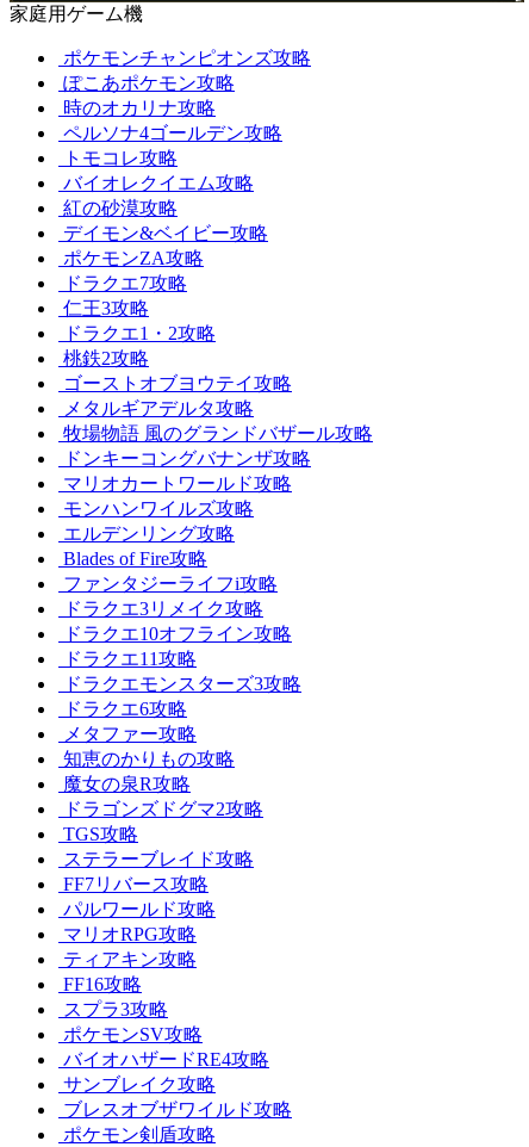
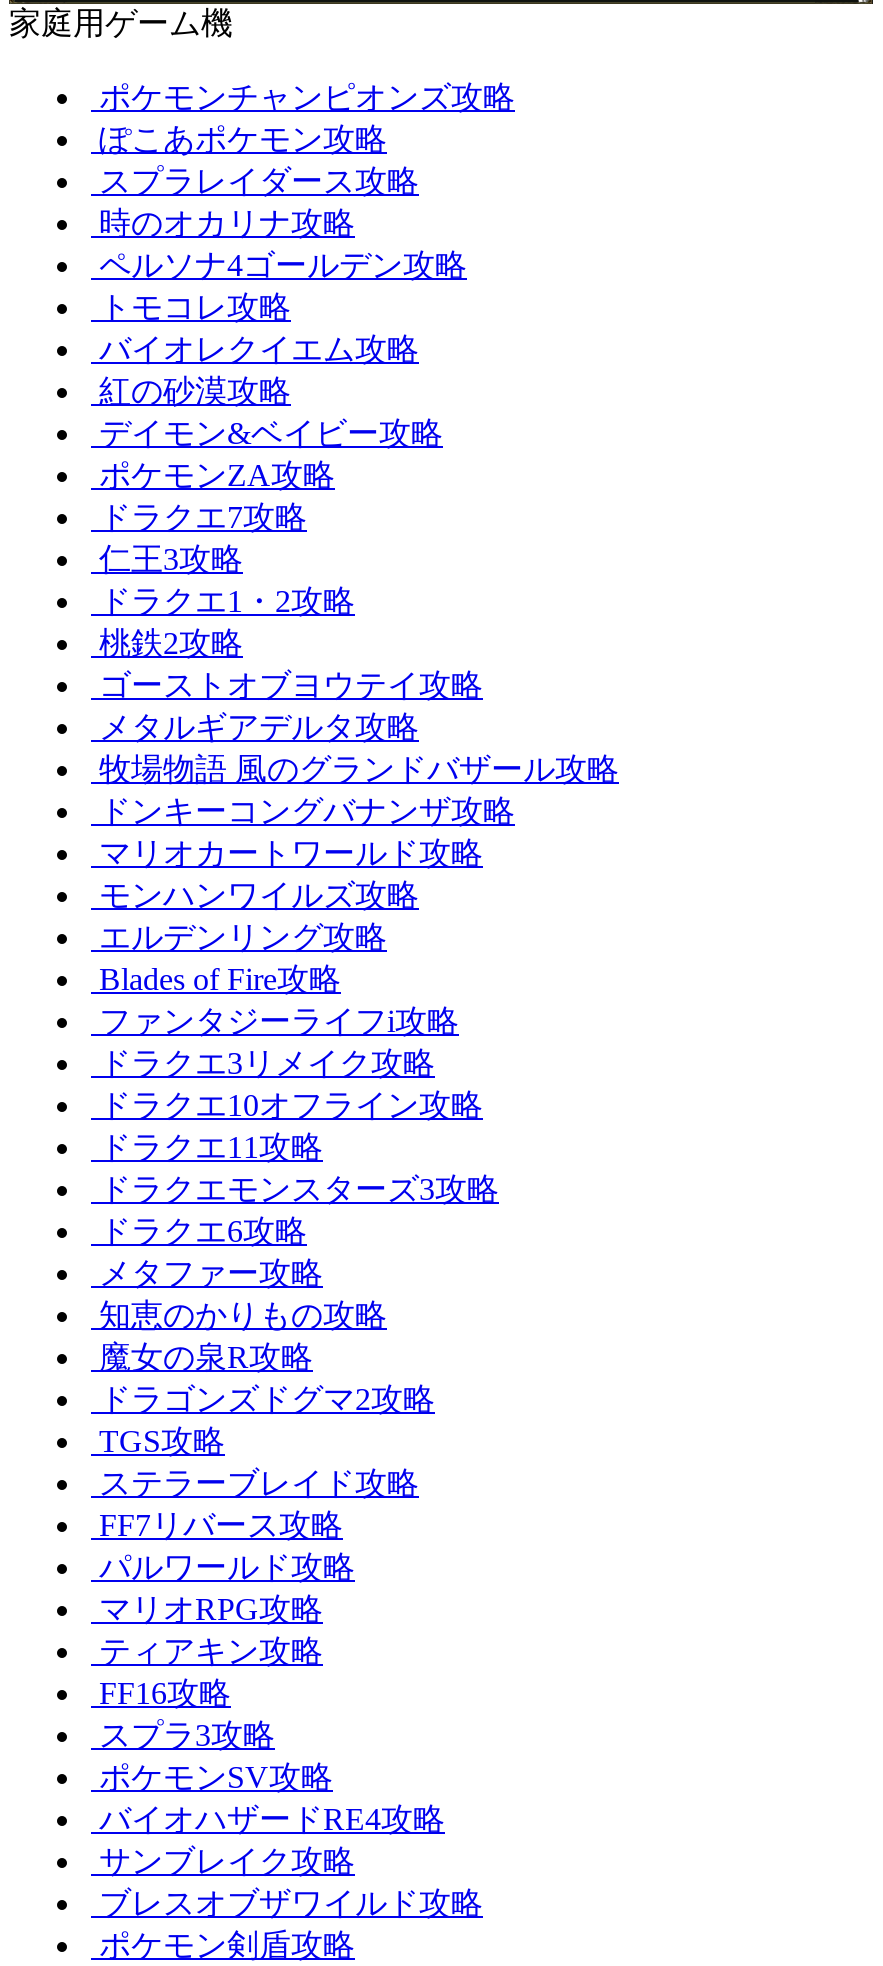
none -> [99,164,419,198] スプラレイダース攻略

